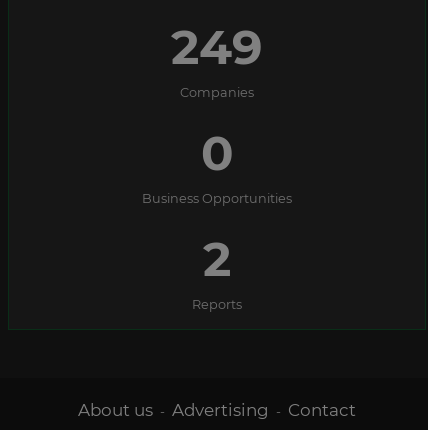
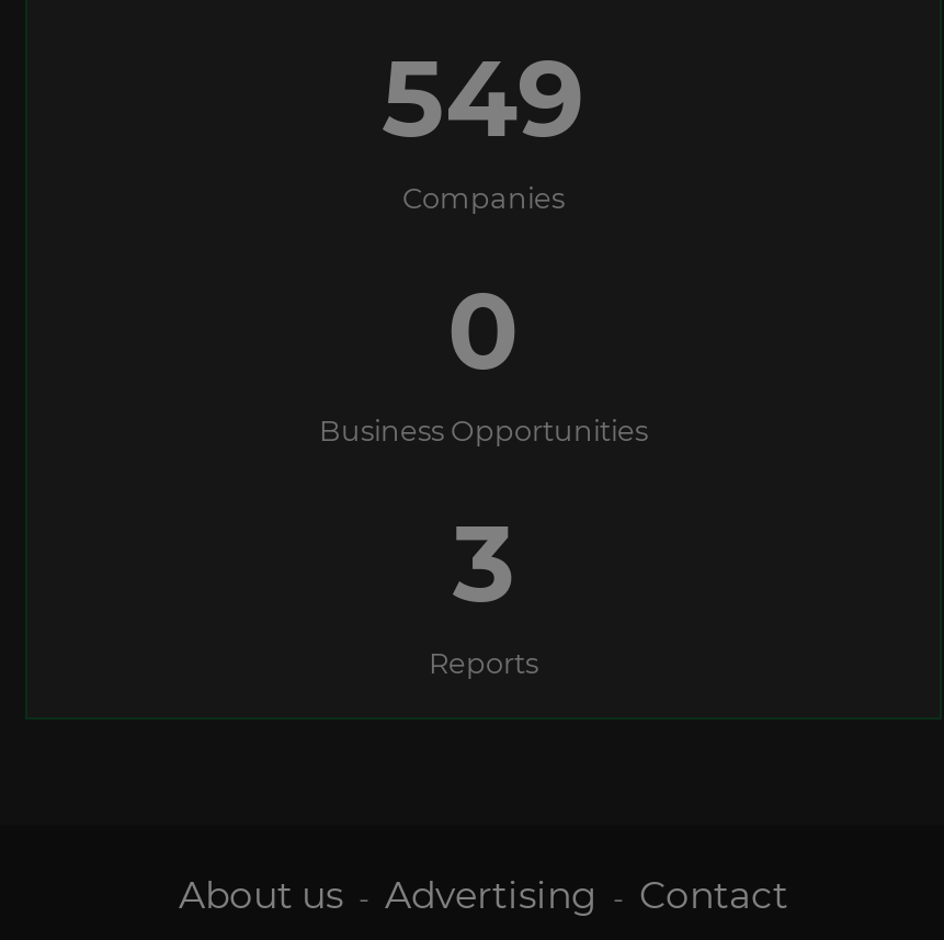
[171,18,263,76] 249 -> [382,35,585,162] 549
[203,230,231,288] 2 -> [453,500,514,627] 3

